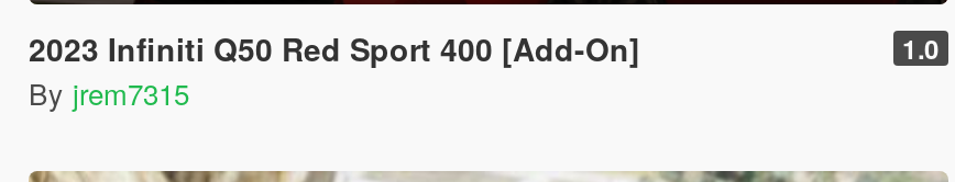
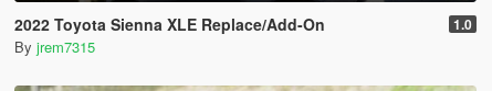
[29,27,640,71] 2023 Infiniti Q50 Red Sport 400 [Add-On] -> [14,13,325,35] 2022 Toyota Sienna XLE Replace/Add-On

